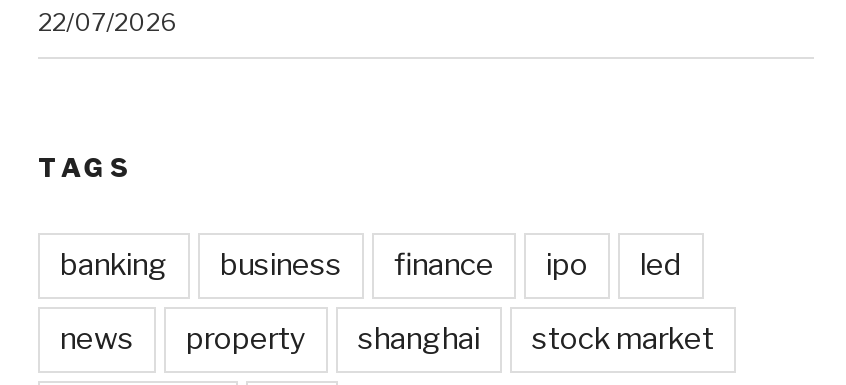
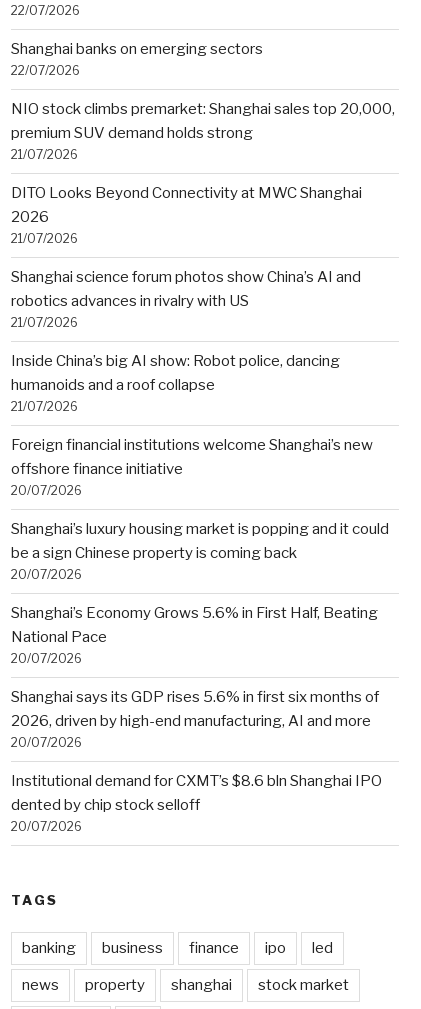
none -> [11,40,395,834] Shanghai banks on emerging sectors | 22/07/2026 | NIO stock climbs premarket: Shanghai sales top 20,000, | premium SUV demand holds strong | 21/07/2026 | DITO Looks Beyond Connectivity at MWC Shanghai | 2026 | 21/07/2026 | Shanghai science forum photos show China’s AI and | robotics advances in rivalry with US | 21/07/2026 | Inside China’s big AI show: Robot police, dancing | humanoids and a roof collapse | 21/07/2026 | Foreign financial institutions welcome Shanghai’s new | offshore finance initiative | 20/07/2026 | Shanghai’s luxury housing market is popping and it could | be a sign Chinese property is coming back | 20/07/2026 | Shanghai’s Economy Grows 5.6% in First Half, Beating | National Pace | 20/07/2026 | Shanghai says its GDP rises 5.6% in first six months of | 2026, driven by high-end manufacturing, AI and more | 20/07/2026 | Institutional demand for CXMT’s $8.6 bln Shanghai IPO | dented by chip stock selloff | 20/07/2026

